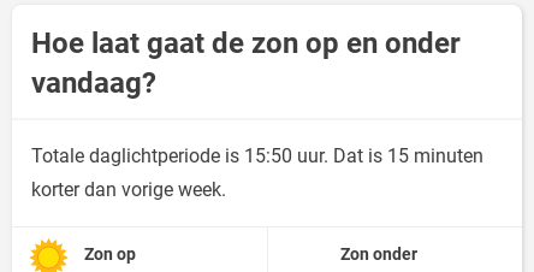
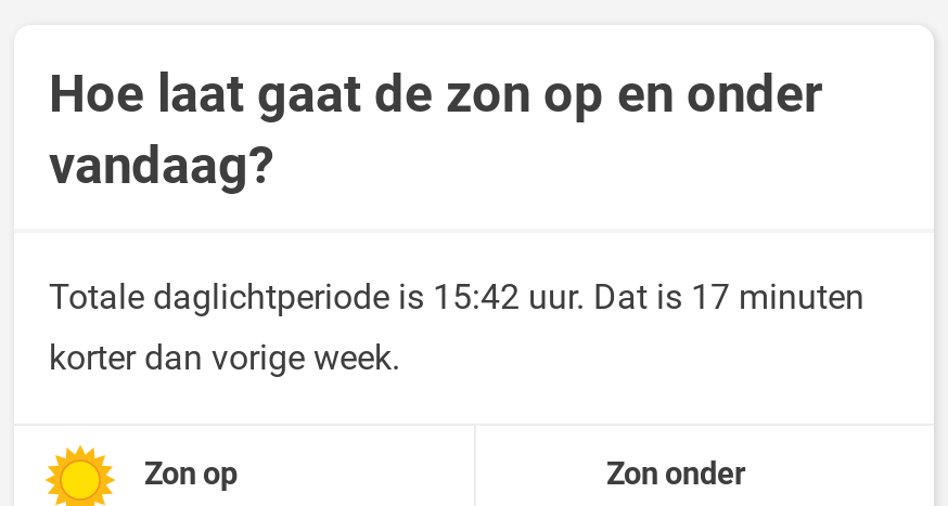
[31,144,483,167] Totale daglichtperiode is 15:50 uur. Dat is 15 minuten -> [49,276,864,317] Totale daglichtperiode is 15:42 uur. Dat is 17 minuten

